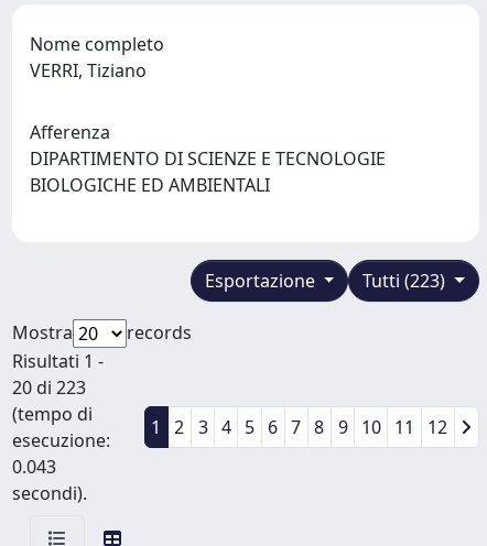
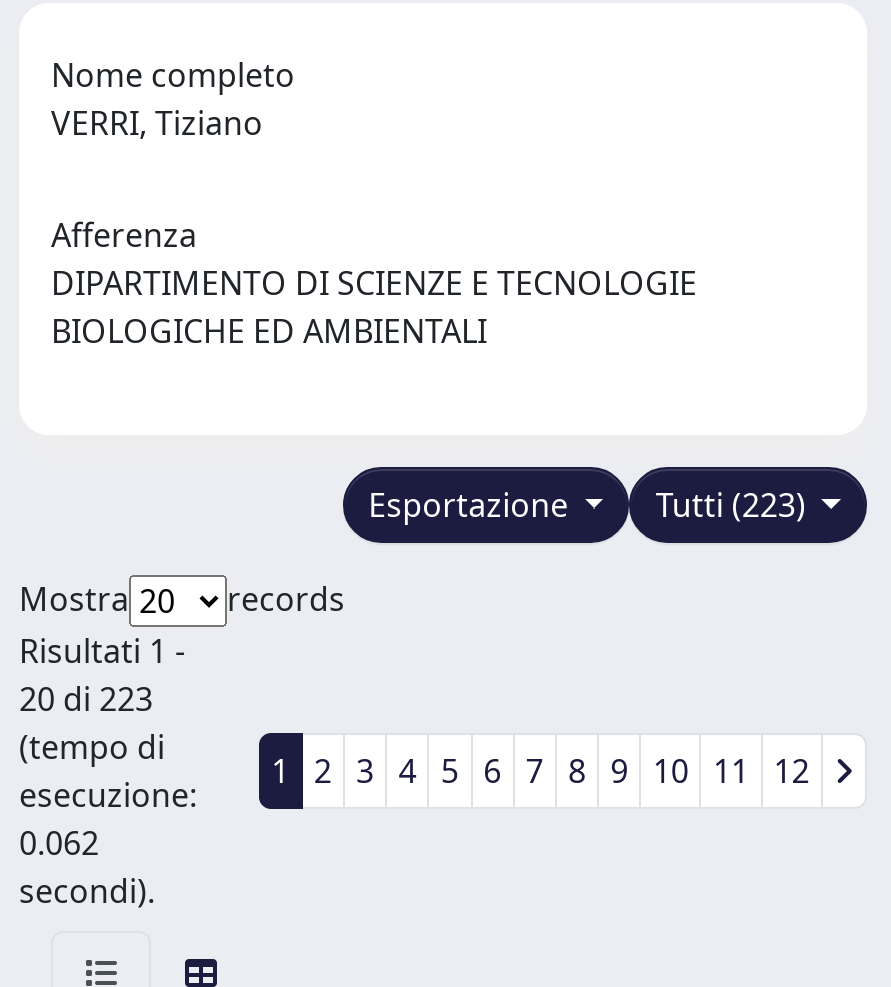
[12,454,56,479] 0.043 -> [19,821,99,865] 0.062

